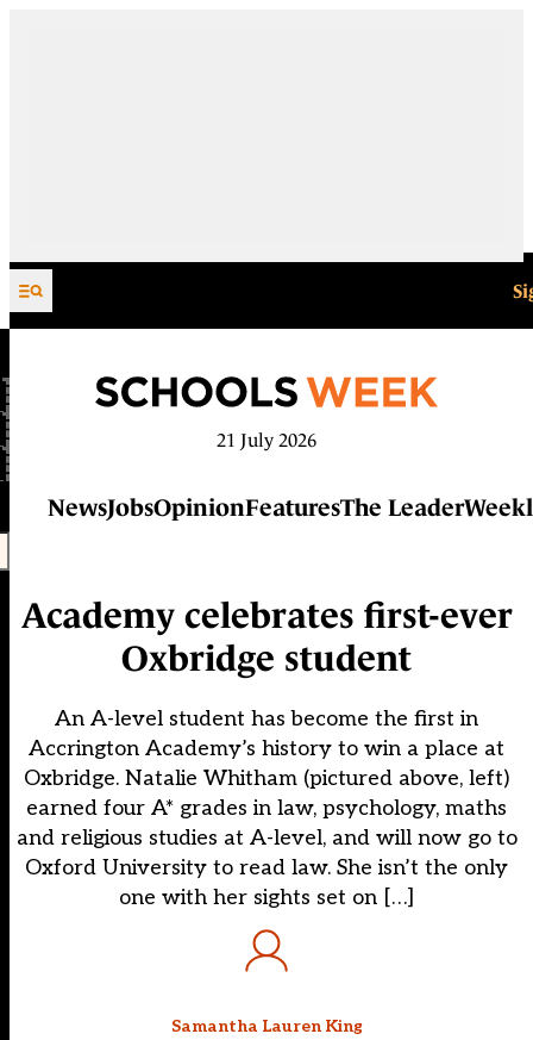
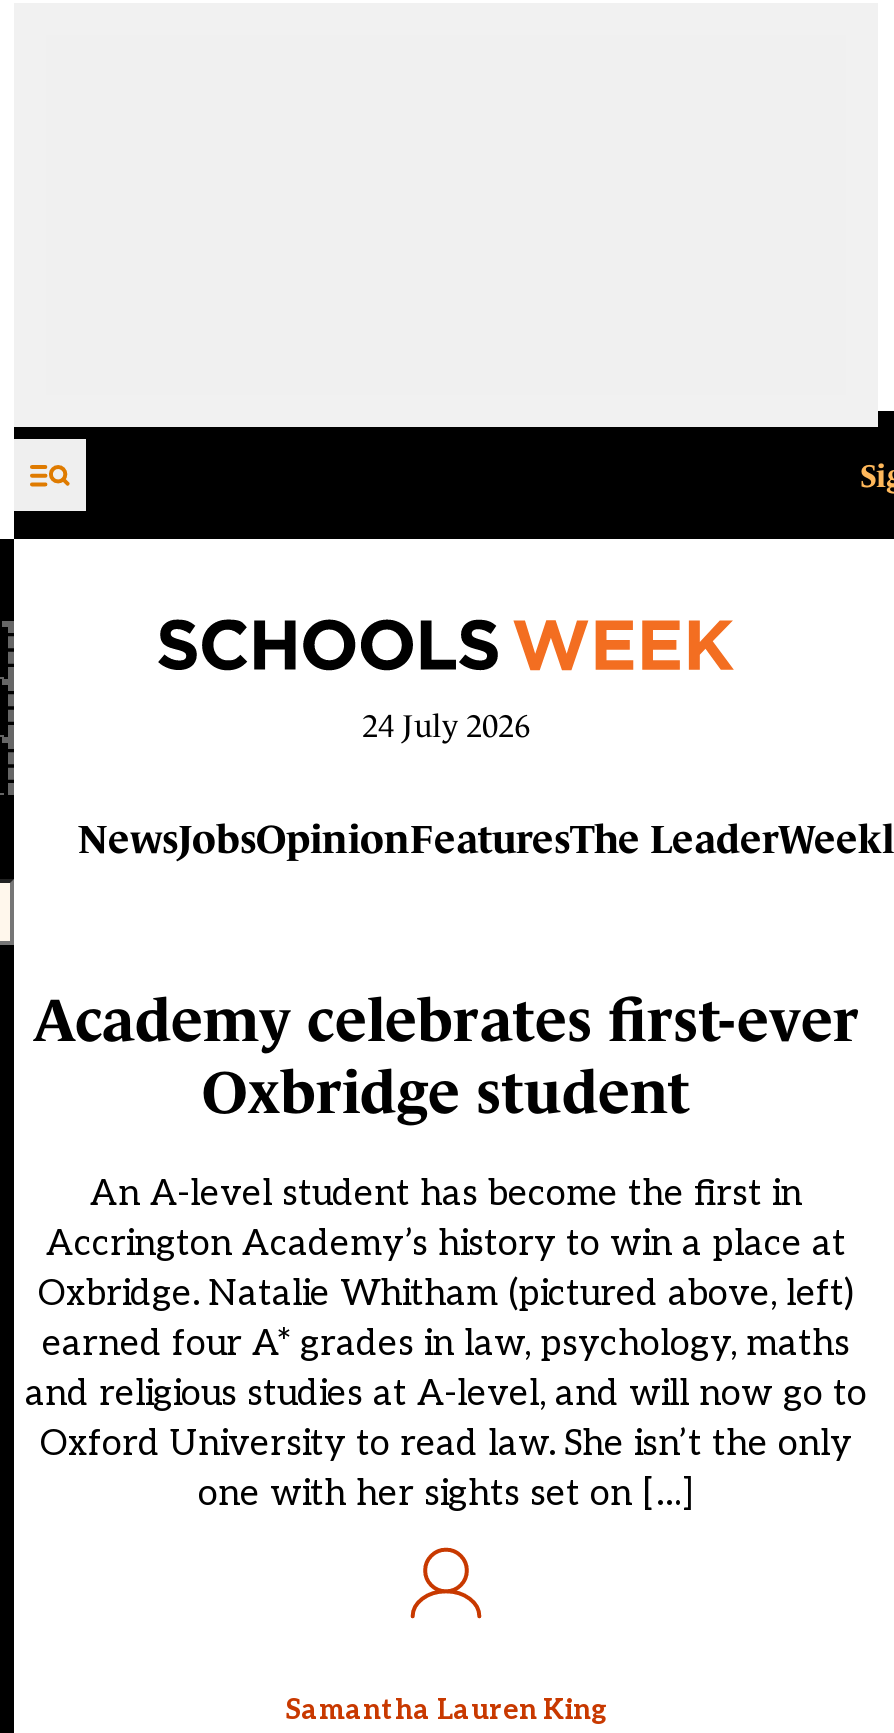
[217,430,316,450] 21 July 2026 -> [362,709,530,743] 24 July 2026

